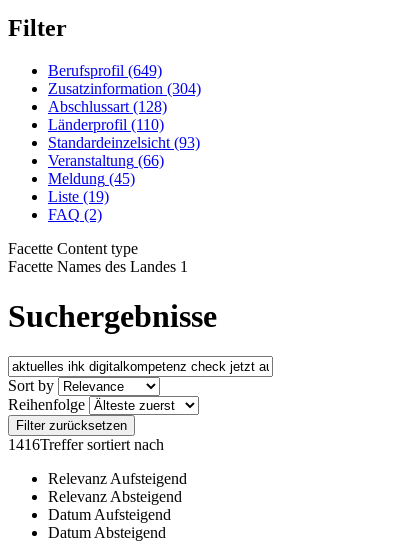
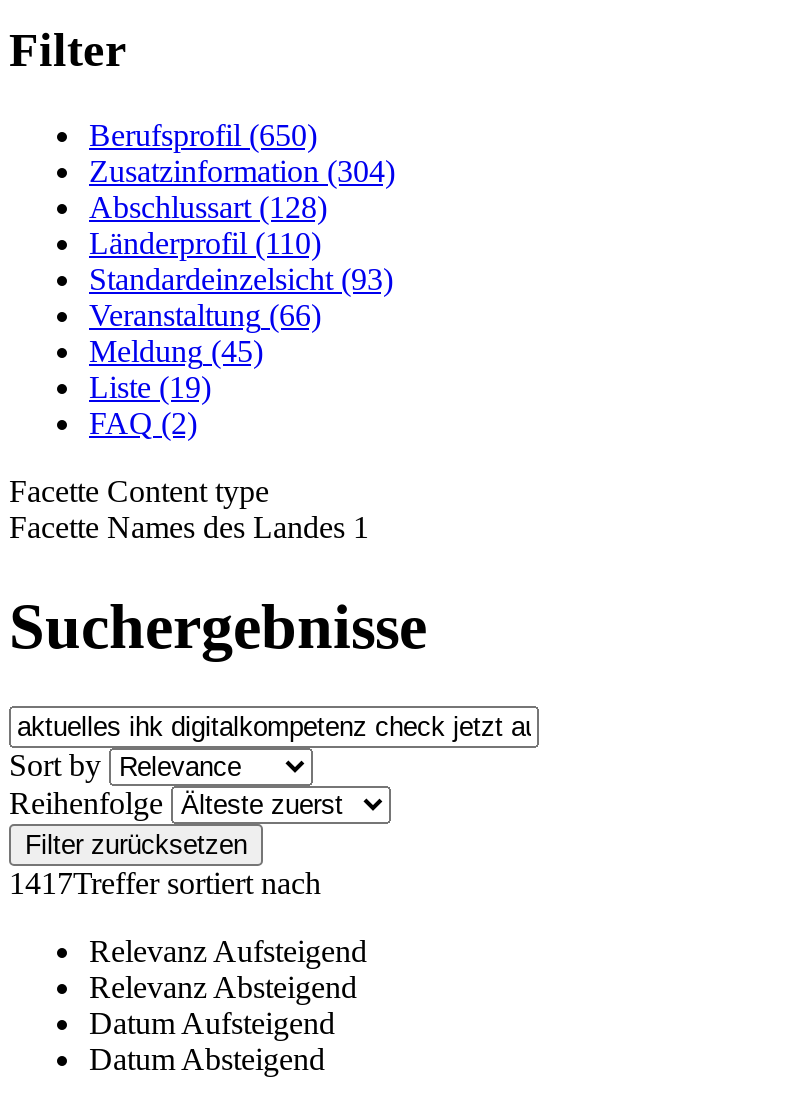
[48,62,162,79] Berufsprofil (649) -> [89,119,317,153] Berufsprofil (650)
[8,436,164,453] 1416Treffer sortiert nach -> [9,866,321,900] 1417Treffer sortiert nach

